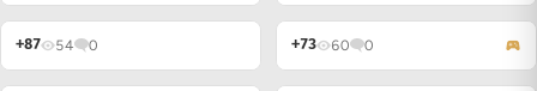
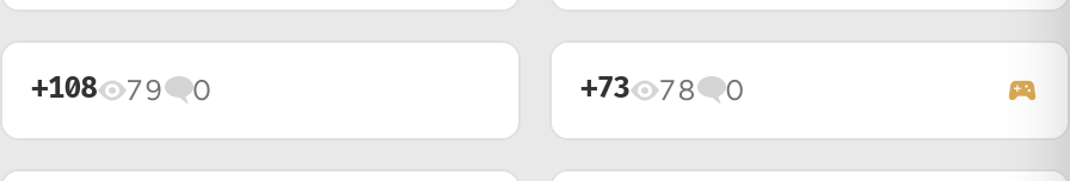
[16,36,40,54] +87 -> [31,71,97,107] +108
[55,37,74,54] 54 -> [125,74,164,107] 79
[330,37,350,54] 60 -> [658,74,697,107] 78

